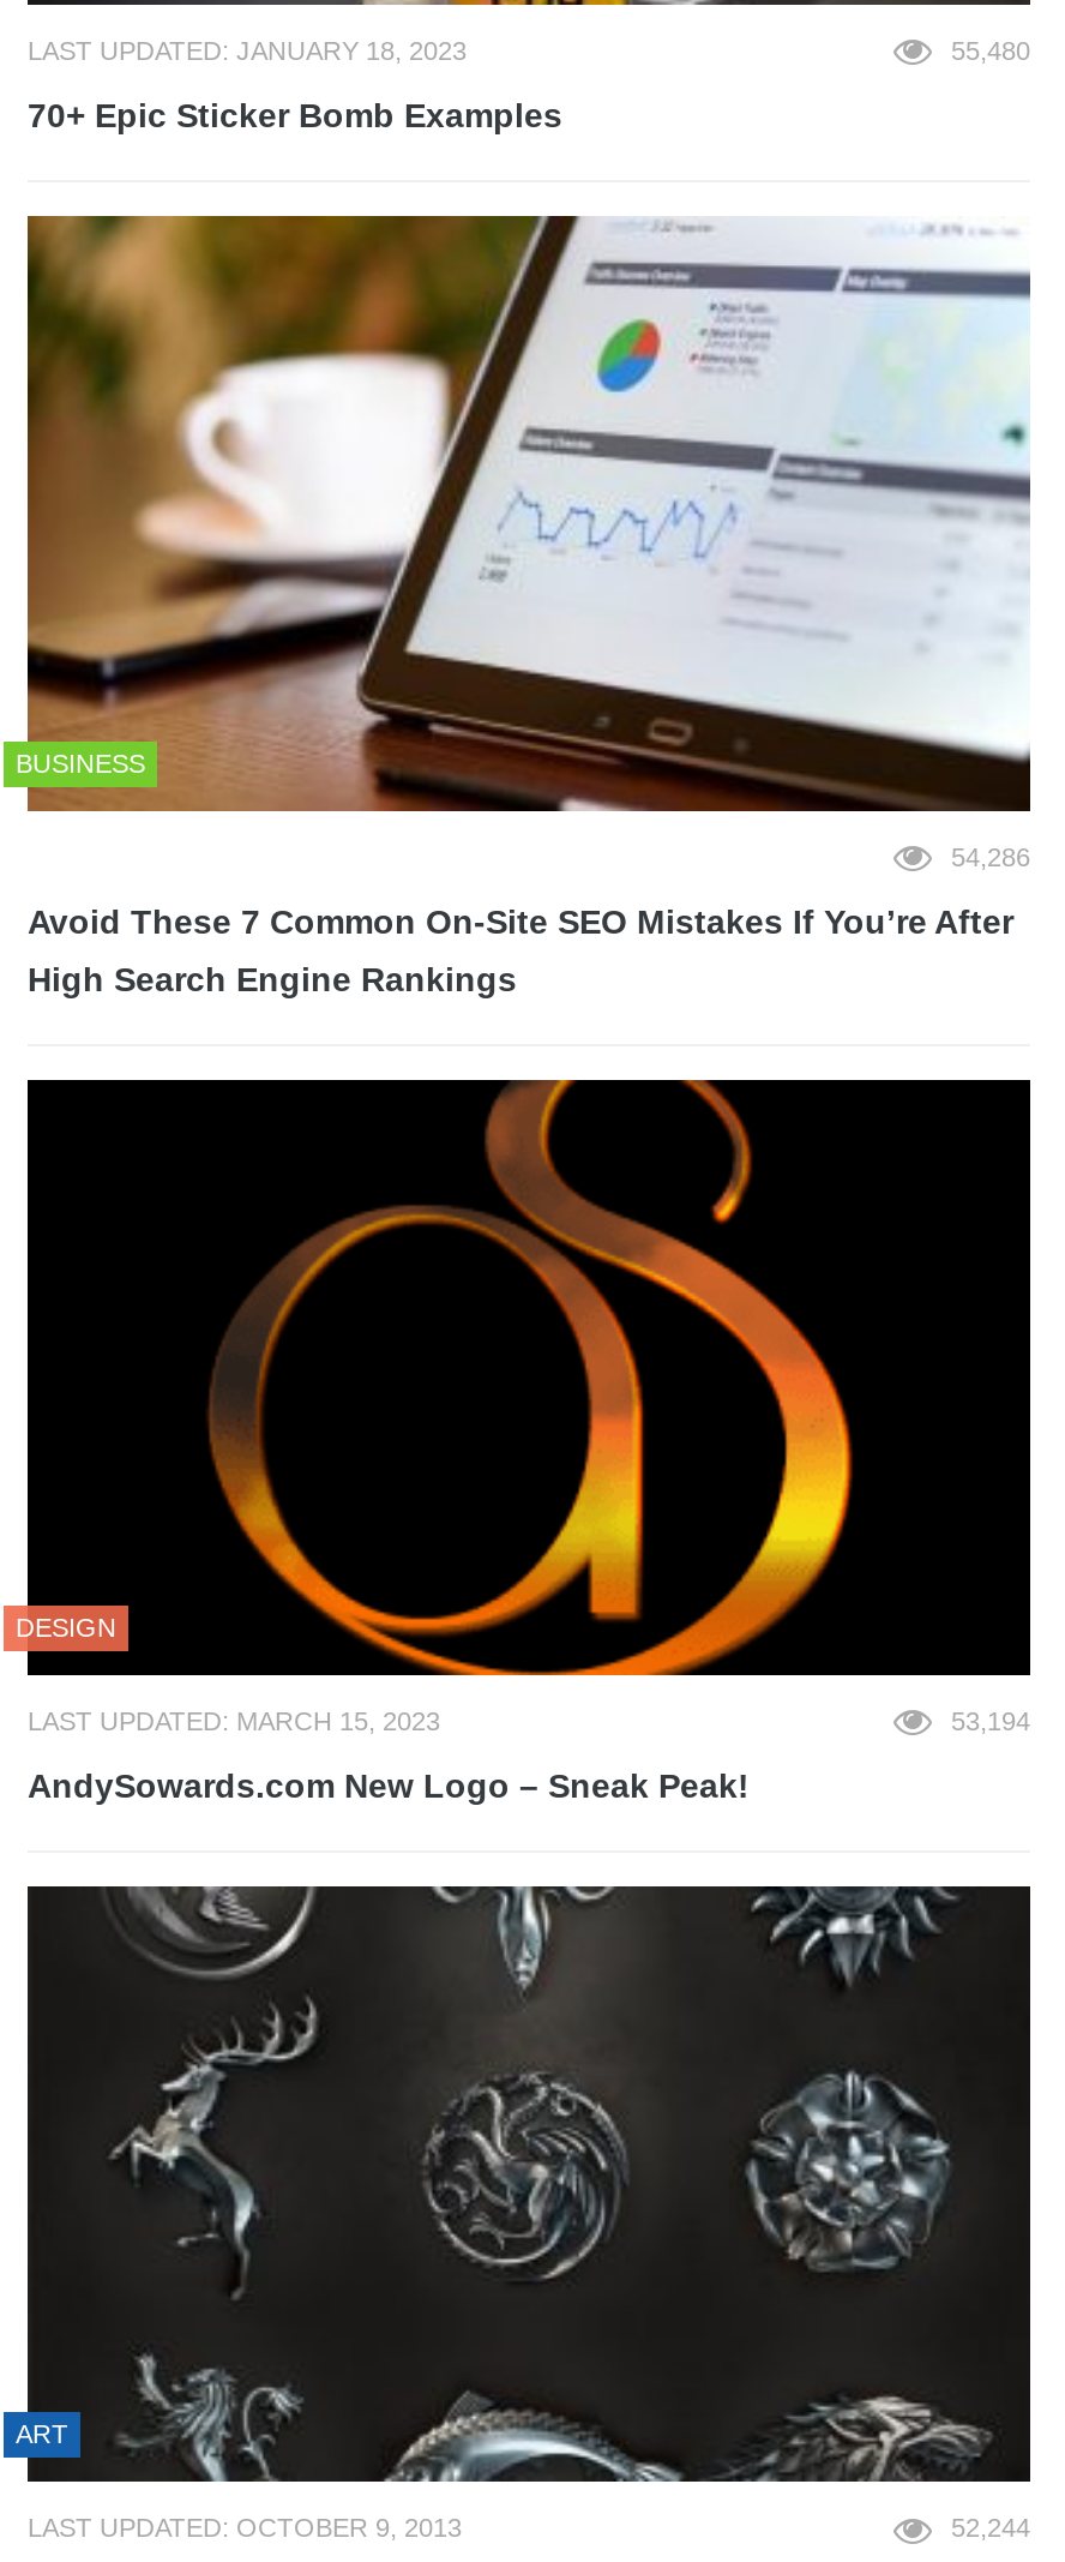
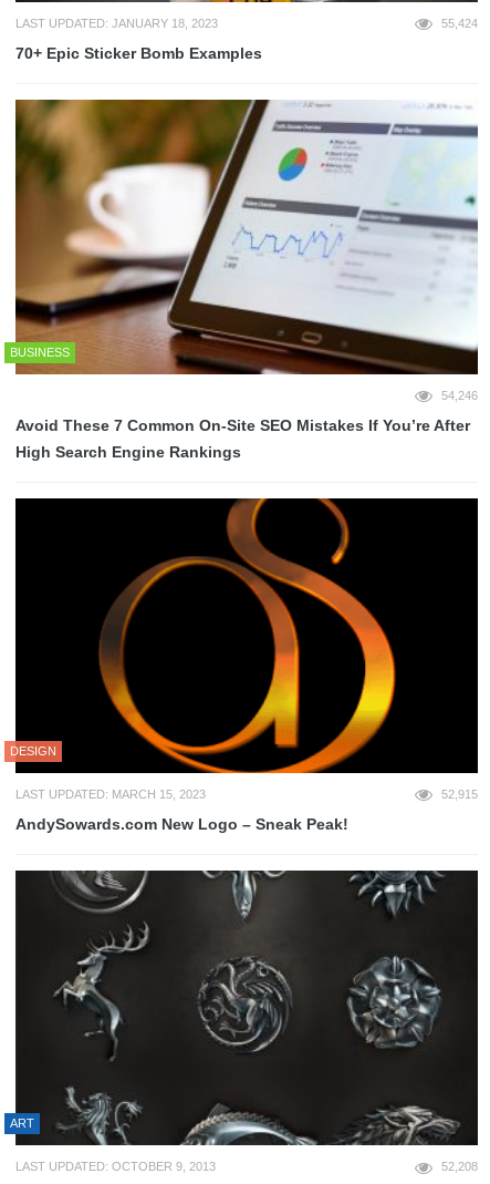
[944,36,1030,65] 55,480 -> [438,17,478,30] 55,424
[944,843,1030,871] 54,286 -> [438,389,478,402] 54,246
[944,1707,1030,1736] 53,194 -> [438,788,478,801] 52,915
[944,2514,1030,2543] 52,244 -> [438,1160,478,1173] 52,208

